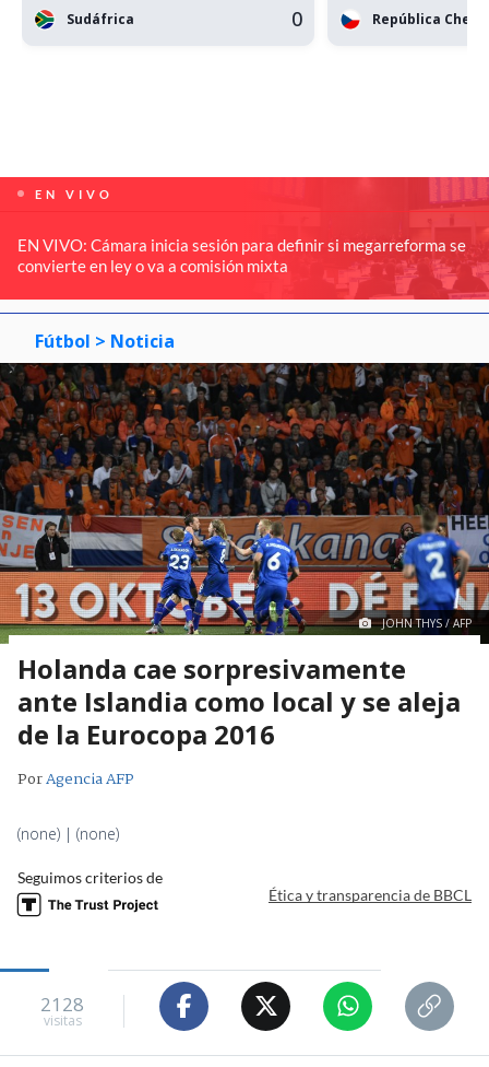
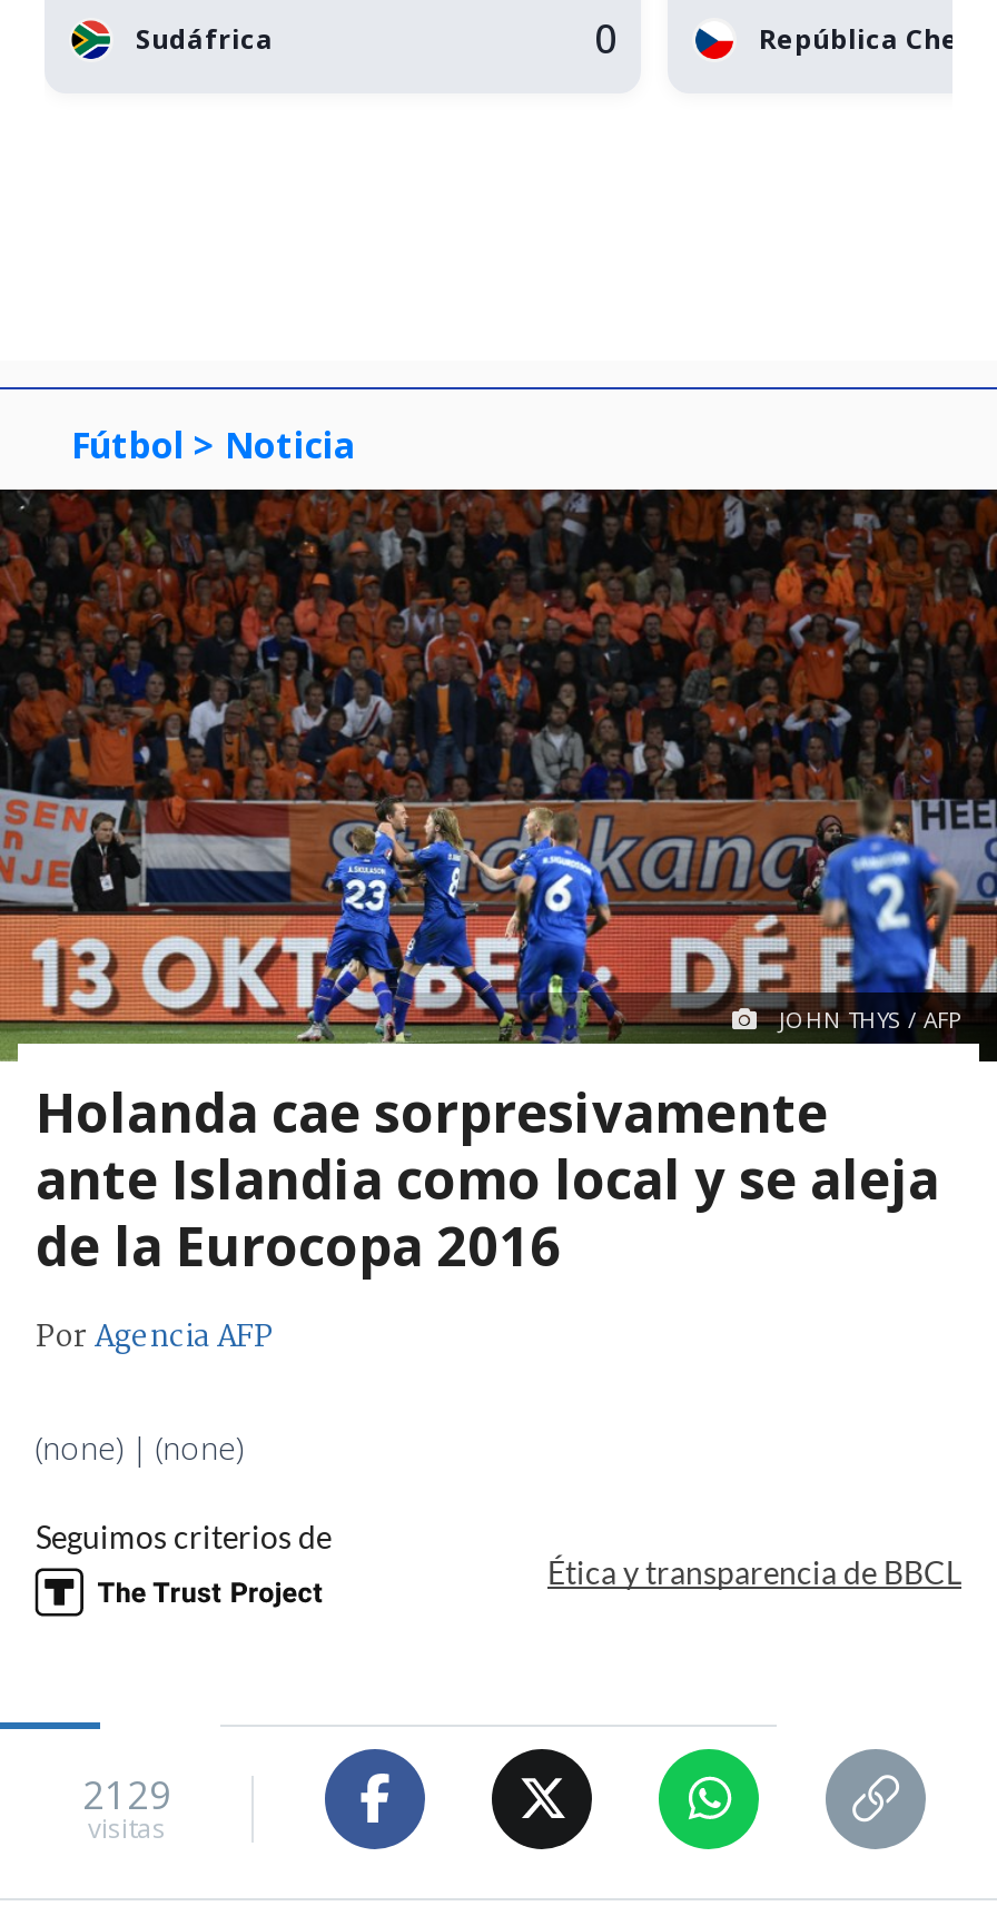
[3,176,486,301] [image] | EN VIVO | EN VIVO: Cámara inicia sesión para definir si megarreforma se | convierte en ley o va a comisión mixta -> none
[40,992,84,1017] 2128 -> [82,1770,171,1821] 2129

